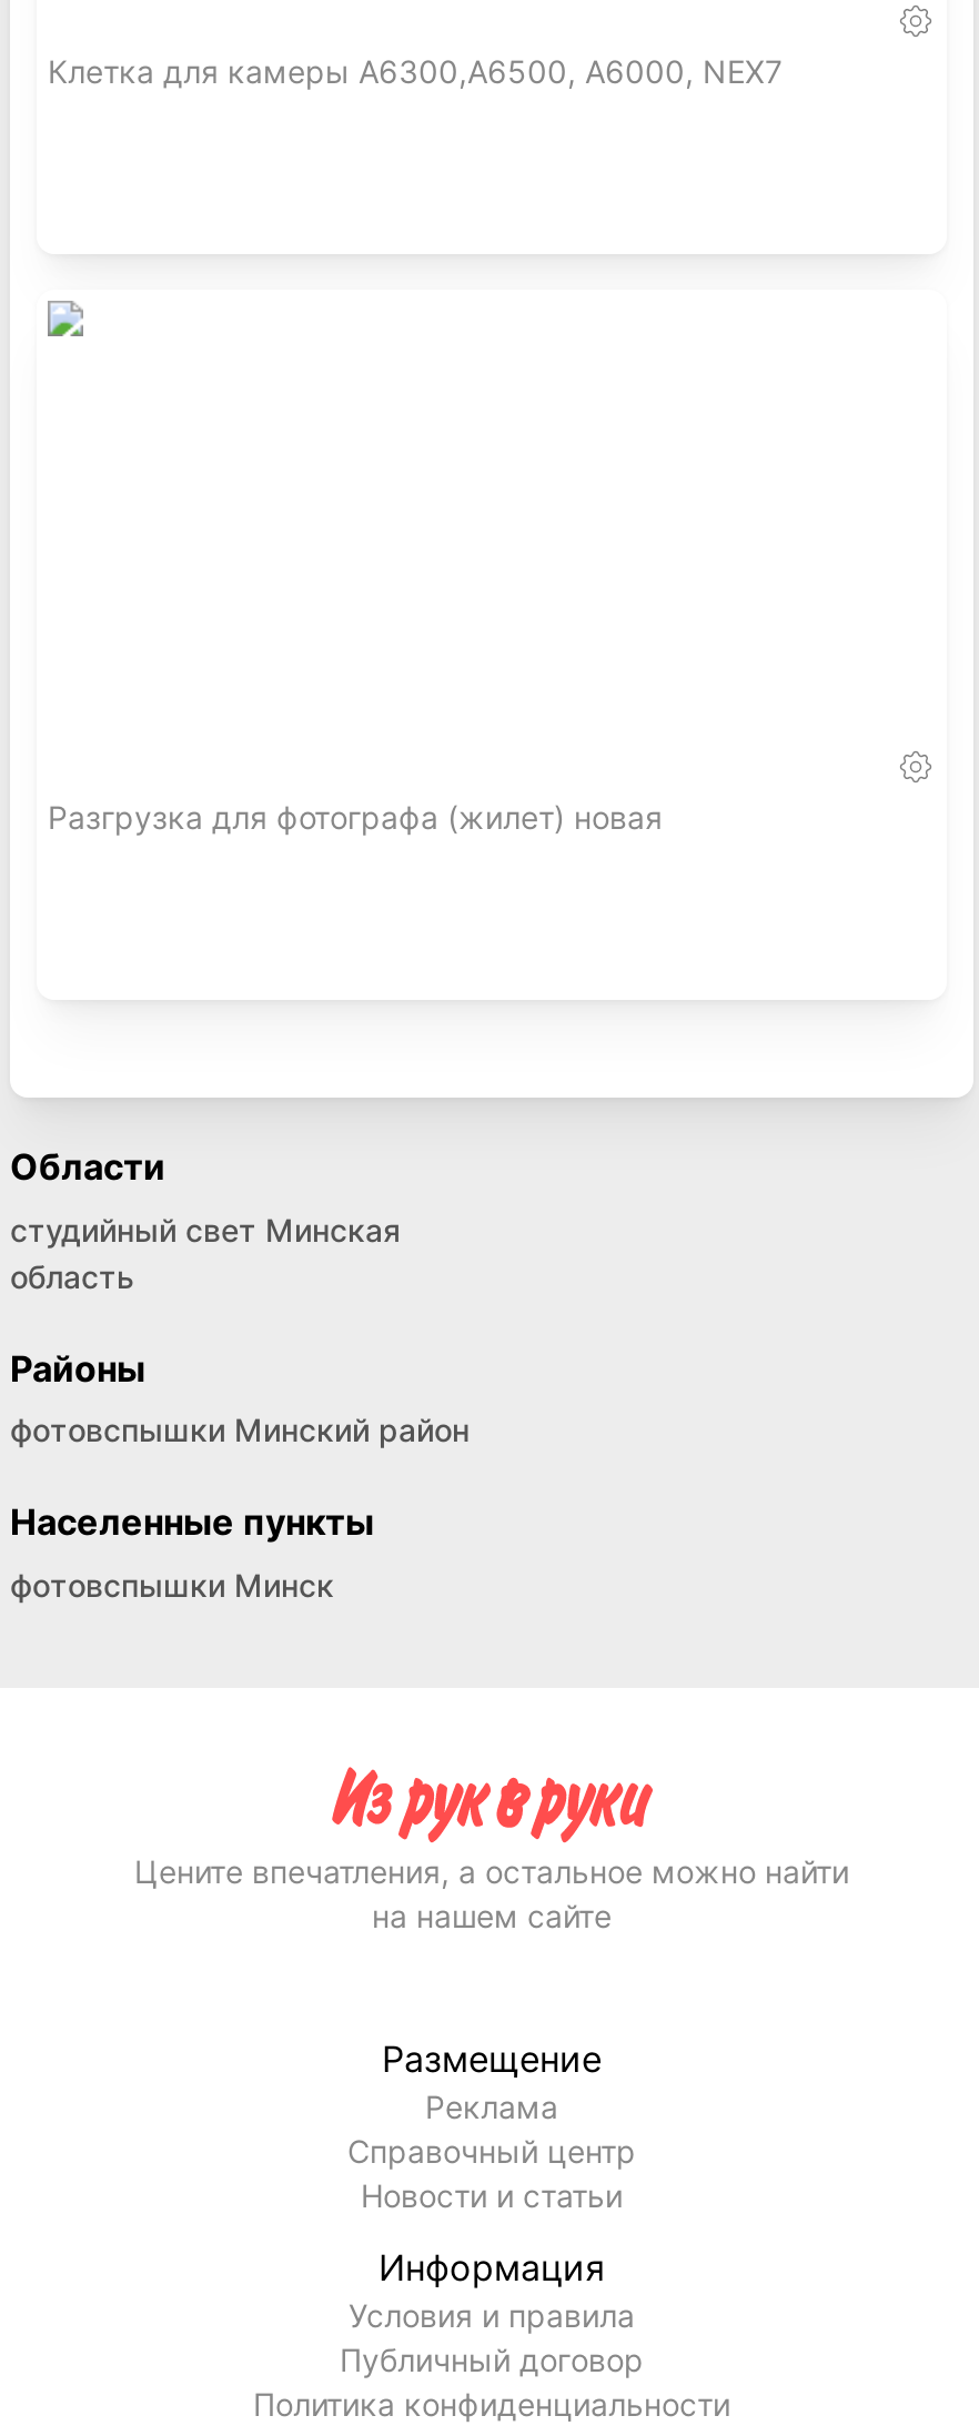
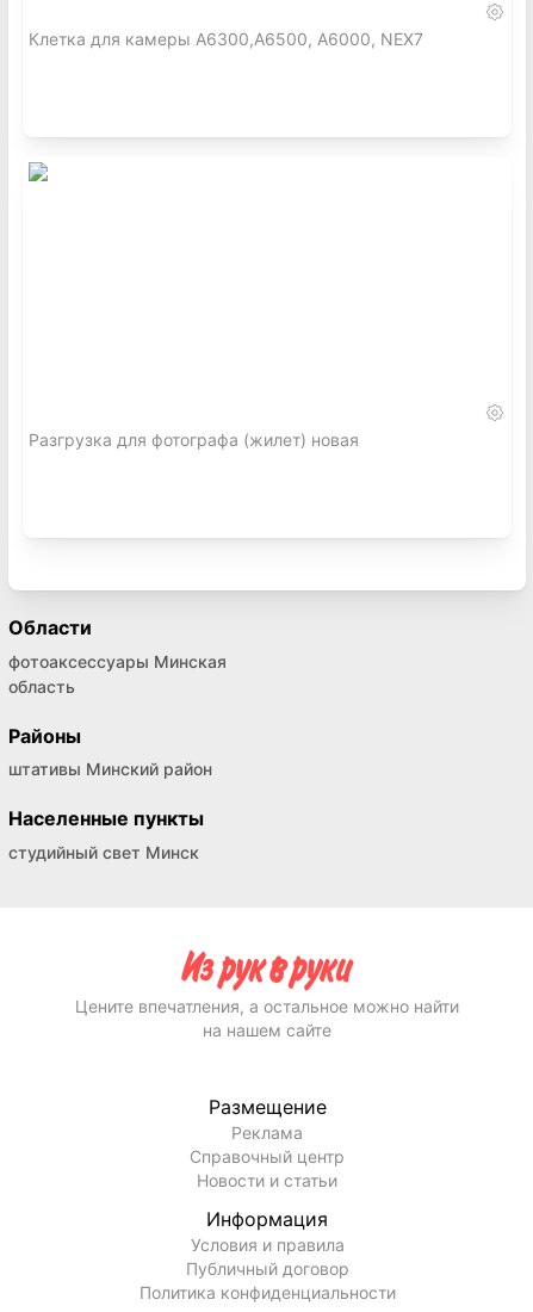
[10,1210,401,1248] студийный свет Минская -> [8,651,227,671] фотоаксессуары Минская
[10,1411,470,1449] фотовспышки Минский район -> [8,759,212,779] штативы Минский район
[10,1566,334,1604] фотовспышки Минск -> [8,842,199,863] студийный свет Минск

